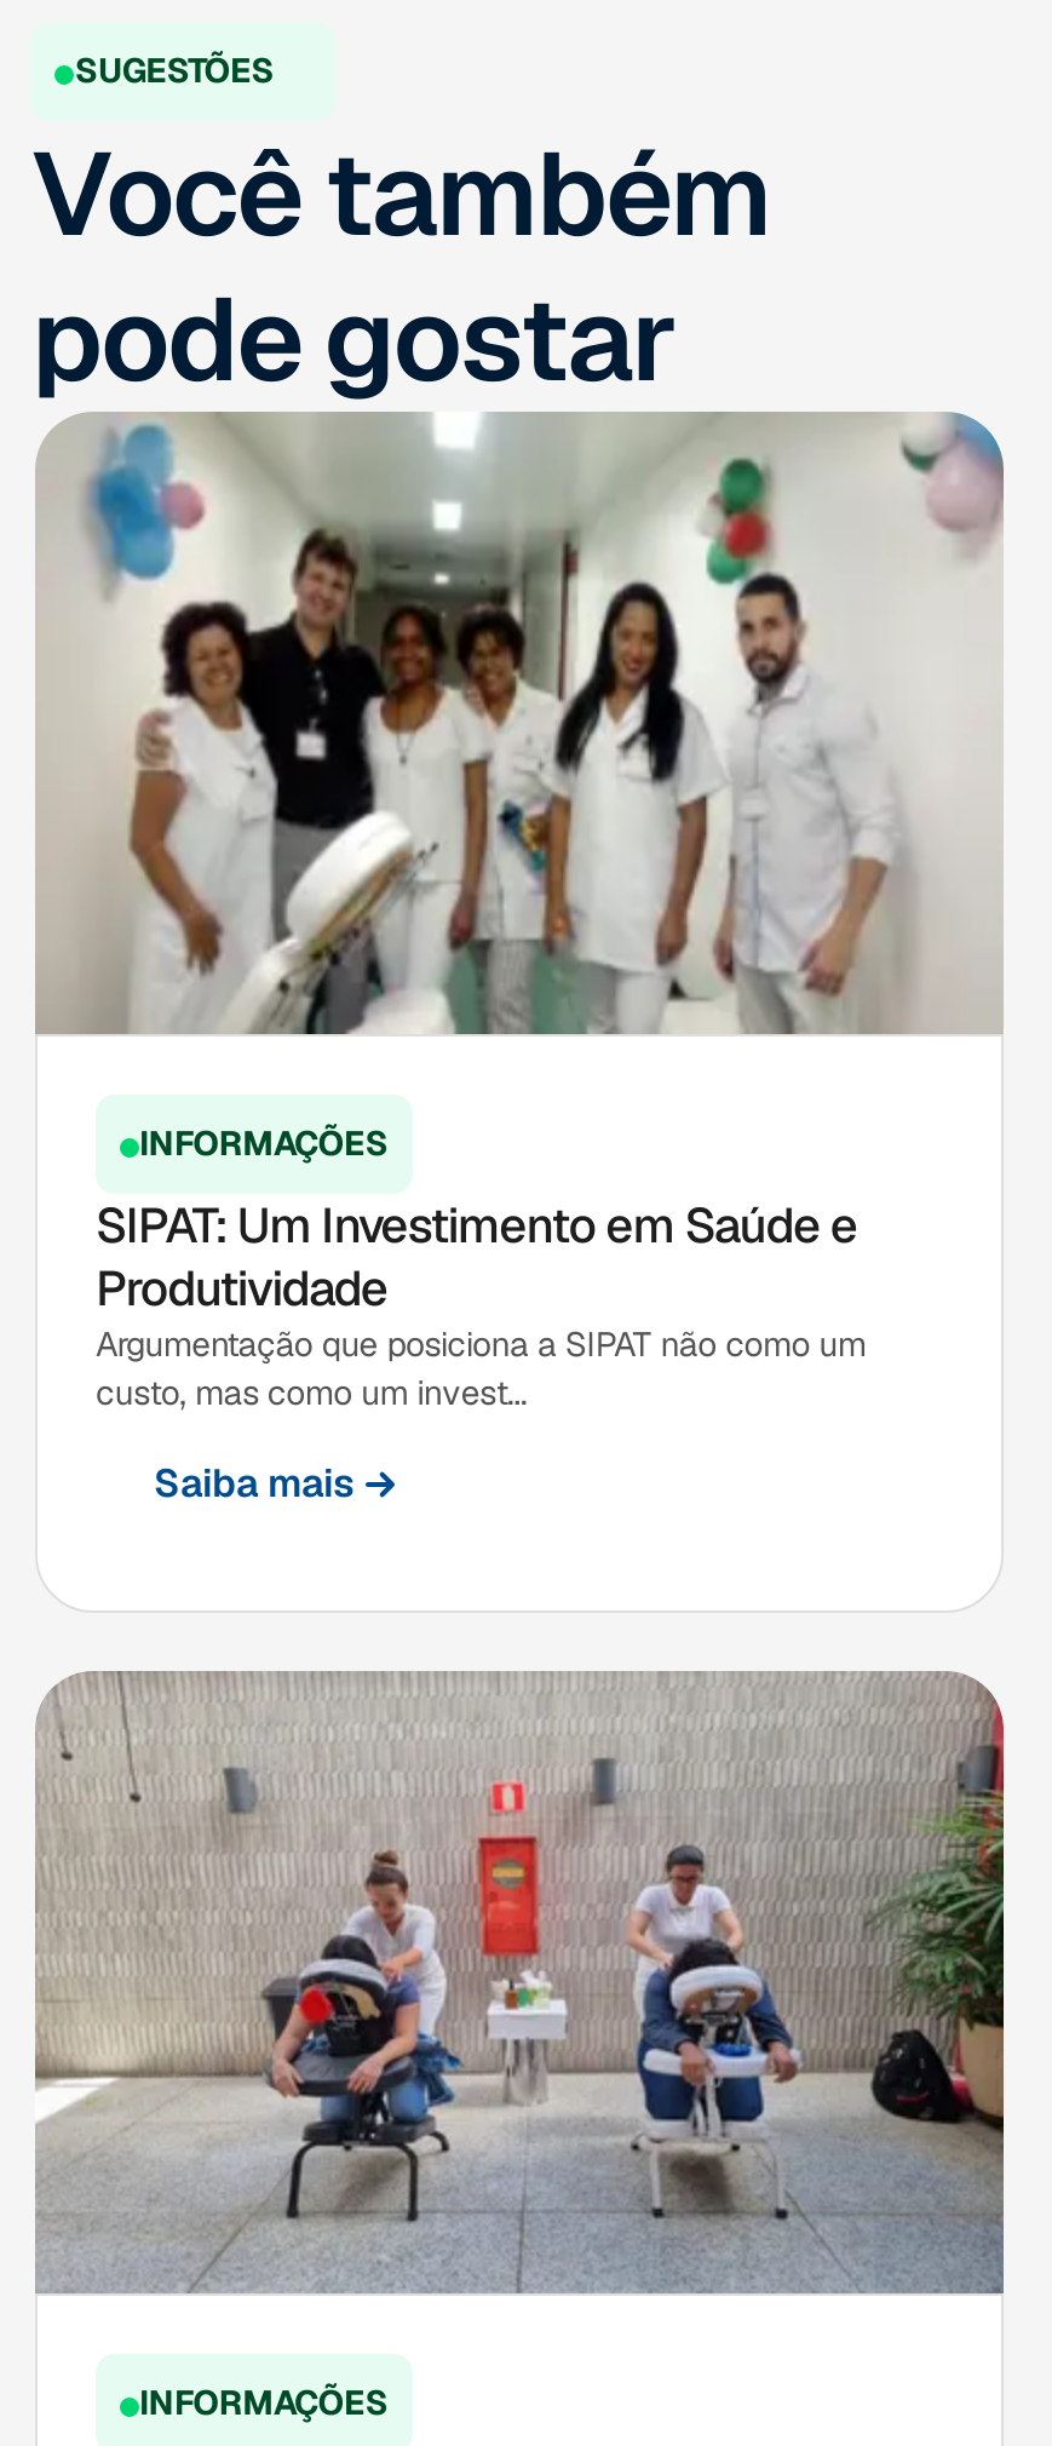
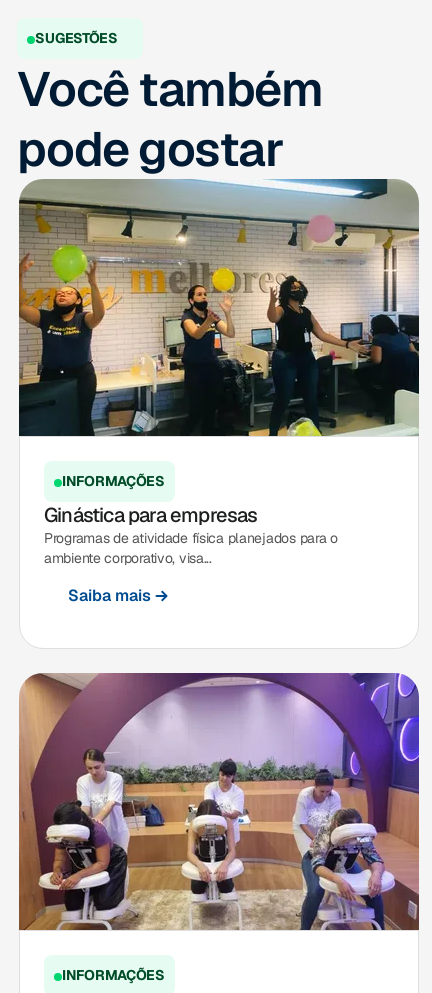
[35,412,1004,1037] [image] -> [18,178,420,437] [image]
[96,1193,866,1414] SIPAT: Um Investimento em Saúde e | Produtividade | Argumentação que posiciona a SIPAT não como um | custo, mas como um invest... -> [44,502,338,567] Ginástica para empresas | Programas de atividade física planejados para o | ambiente corporativo, visa...
[35,1671,1006,2296] [image] -> [18,673,420,931] [image]

